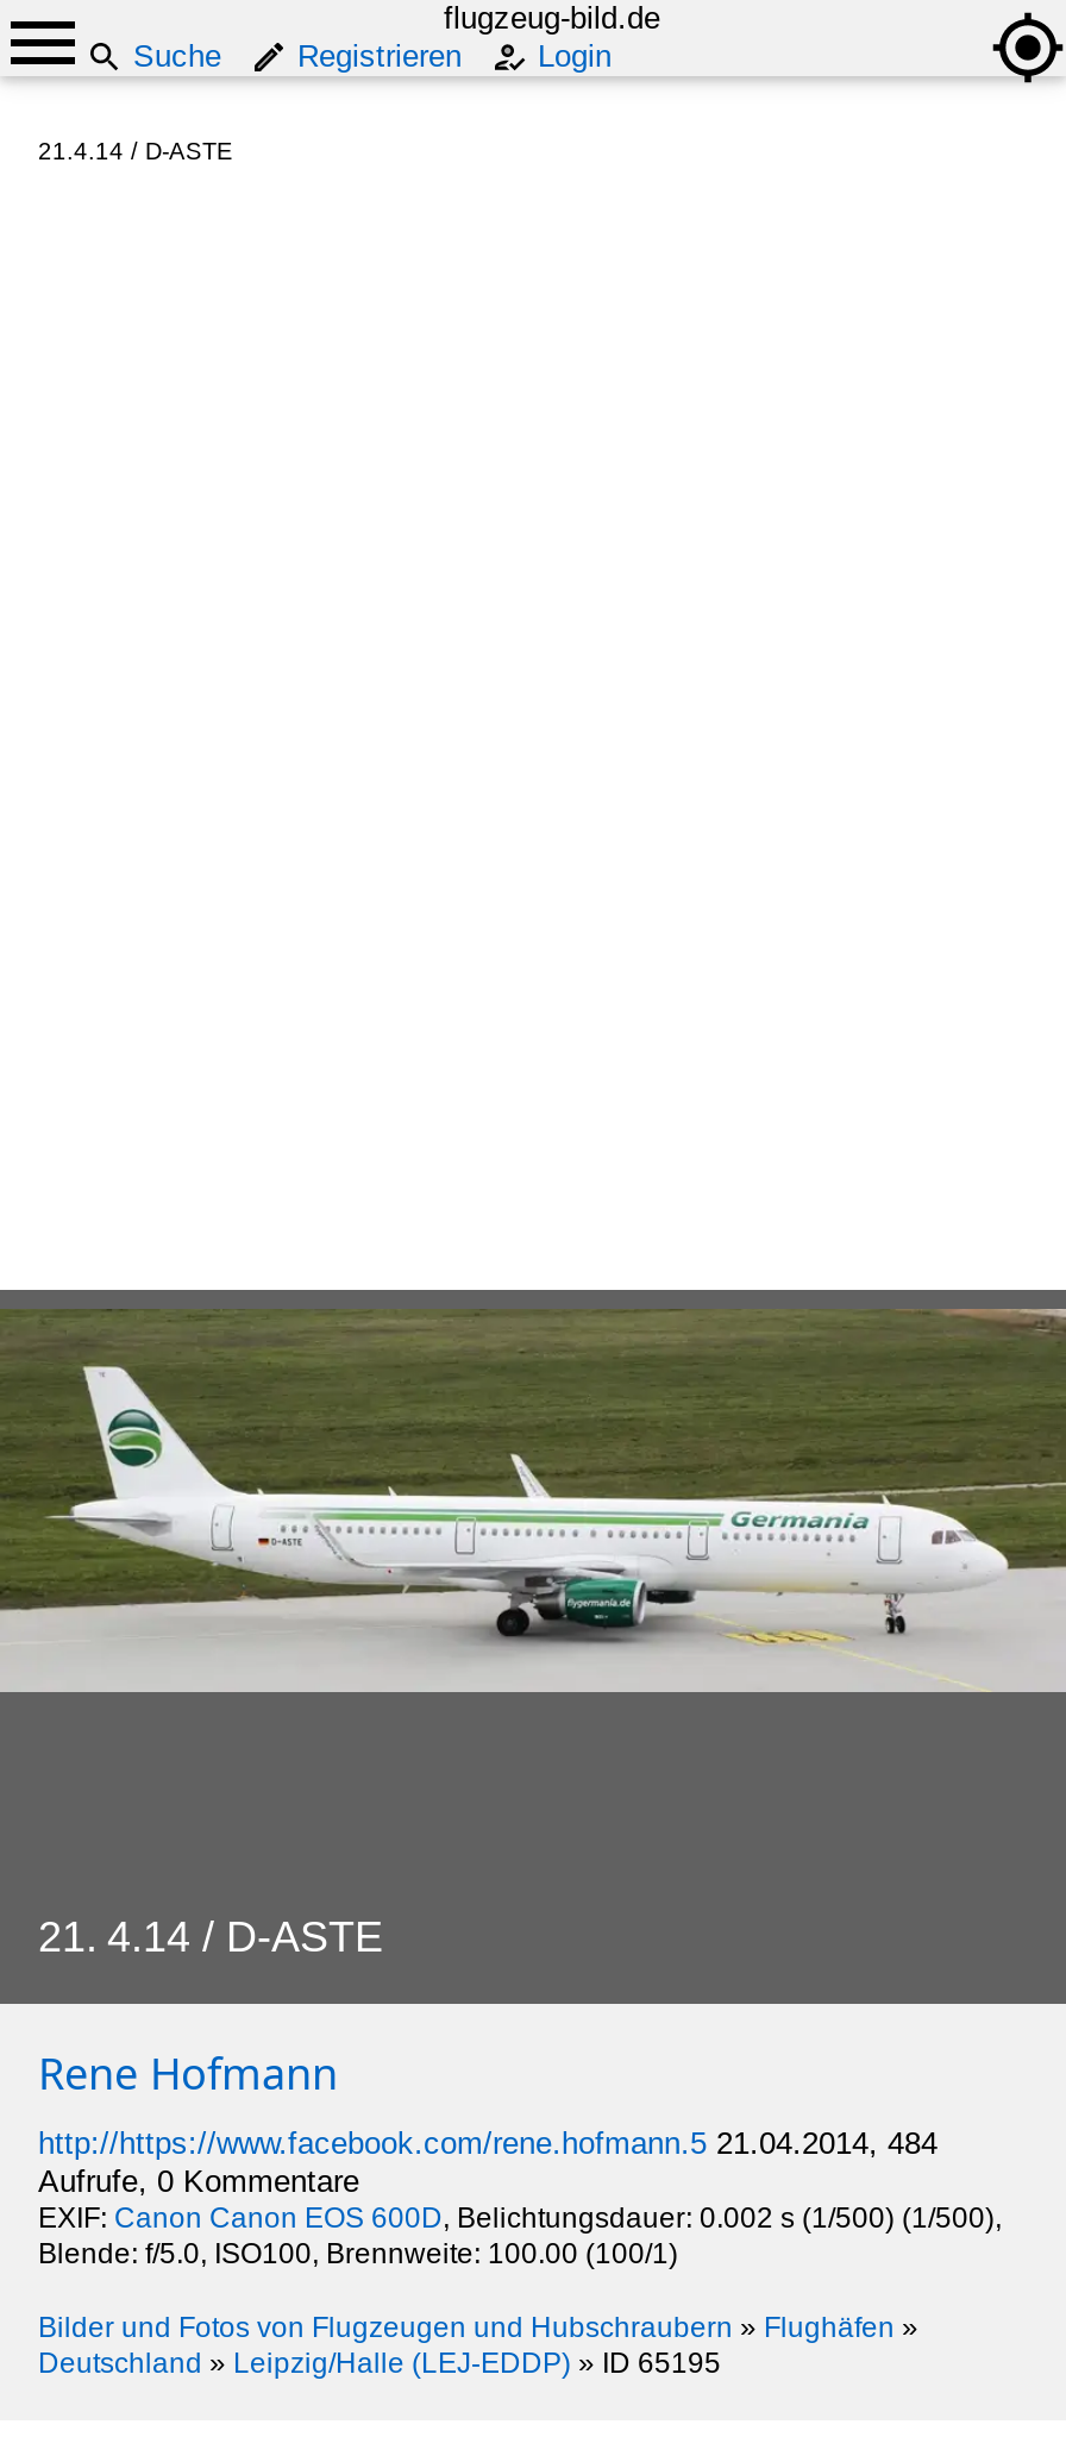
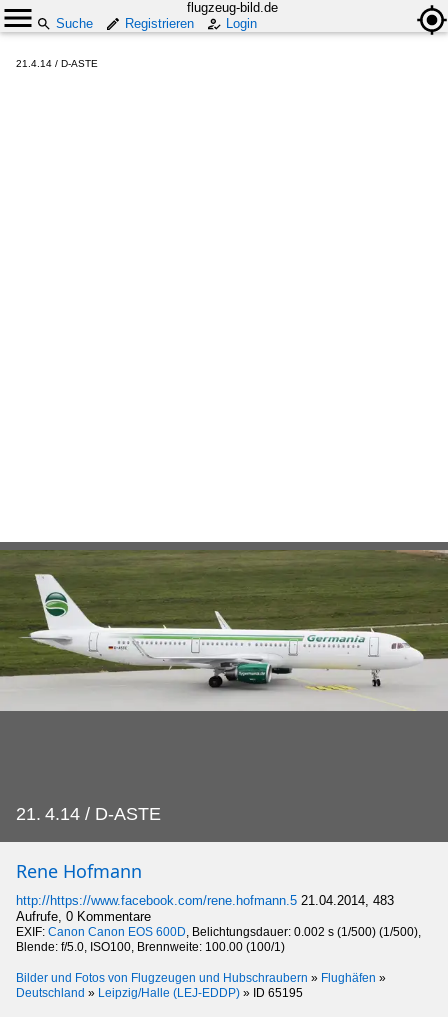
[38,2125,938,2160] http://https://www.facebook.com/rene.hofmann.5 21.04.2014, 484 -> [16,893,394,908] http://https://www.facebook.com/rene.hofmann.5 21.04.2014, 483

